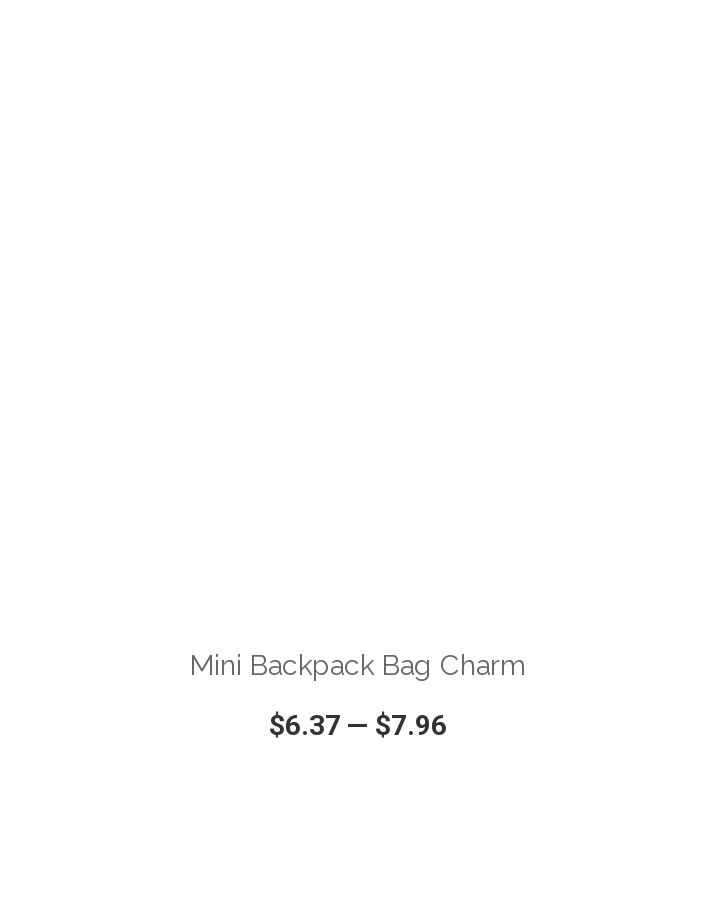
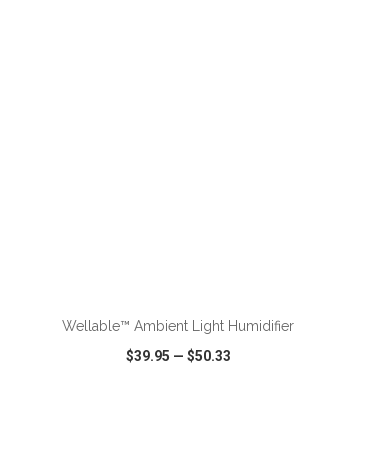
[190,649,526,681] Mini Backpack Bag Charm -> [62,318,294,334] Wellable™ Ambient Light Humidifier
[269,709,447,741] $6.37 — $7.96 -> [125,348,230,364] $39.95 — $50.33

